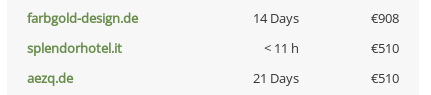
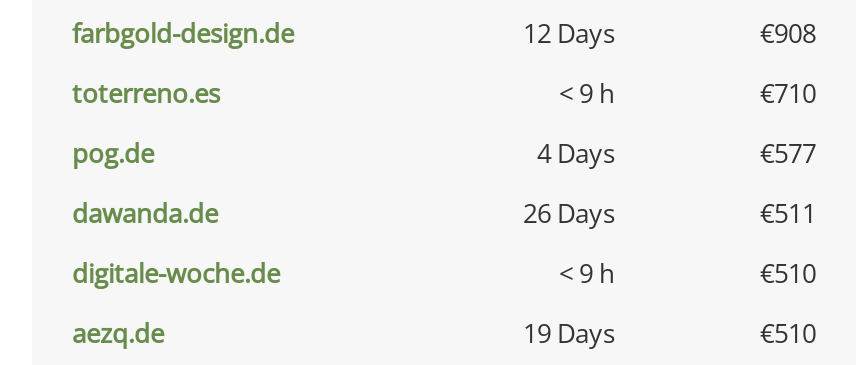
[252,9,298,27] 14 Days -> [523,15,615,51] 12 Days
[27,39,298,57] splendorhotel.it | < 11 h -> [72,75,816,291] toterreno.es | < 9 h | €710 | pog.de | 4 Days | €577 | dawanda.de | 26 Days | €511 | digitale-woche.de | < 9 h
[252,69,298,87] 21 Days -> [523,315,615,351] 19 Days

